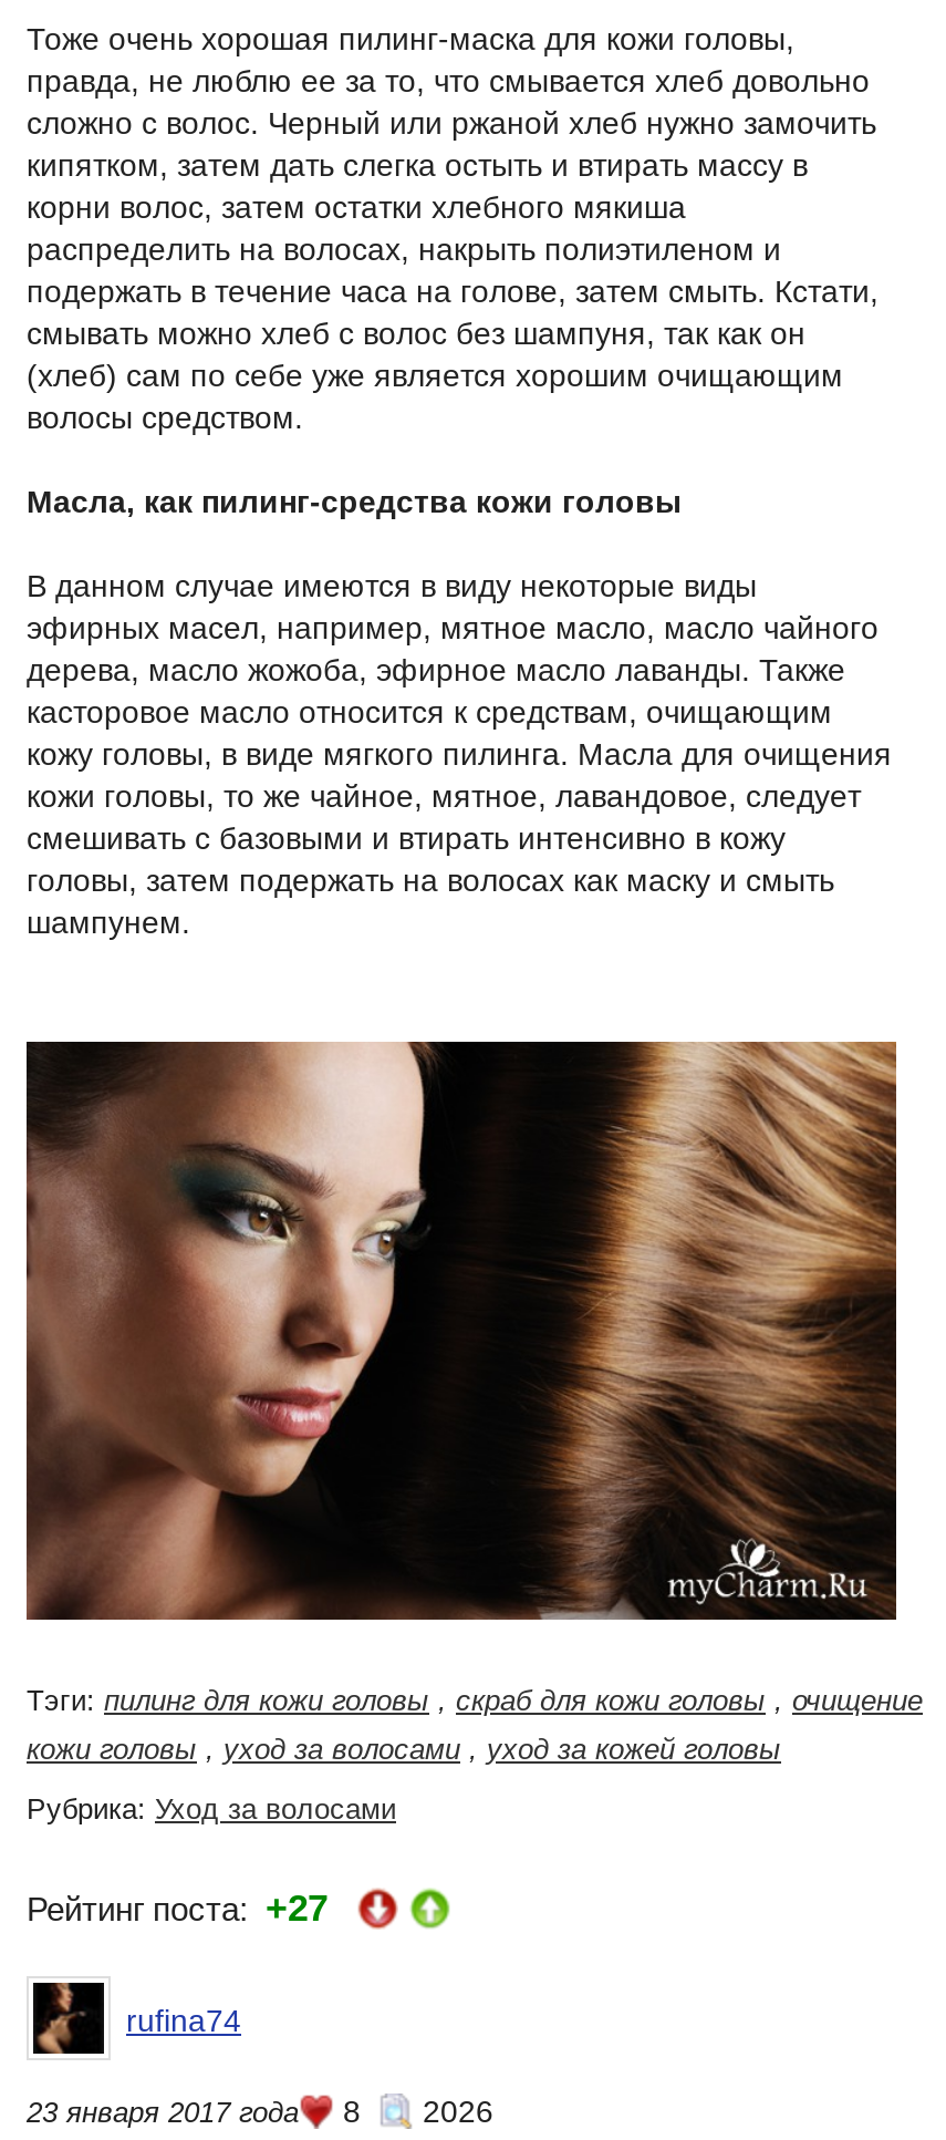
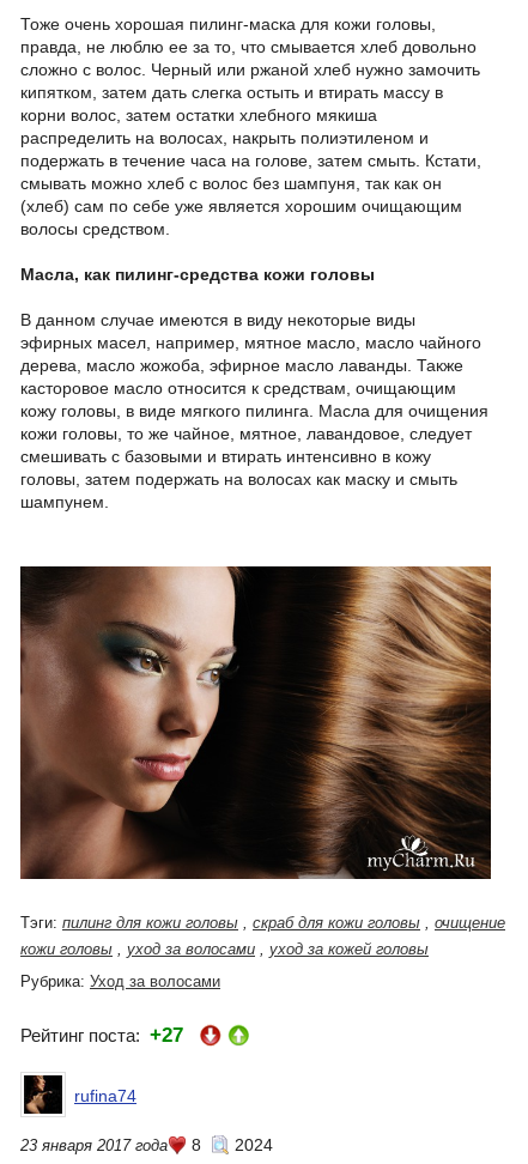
[27,2094,493,2130] 23 января 2017 года 8 2026 -> [20,1136,273,1155] 23 января 2017 года 8 2024

